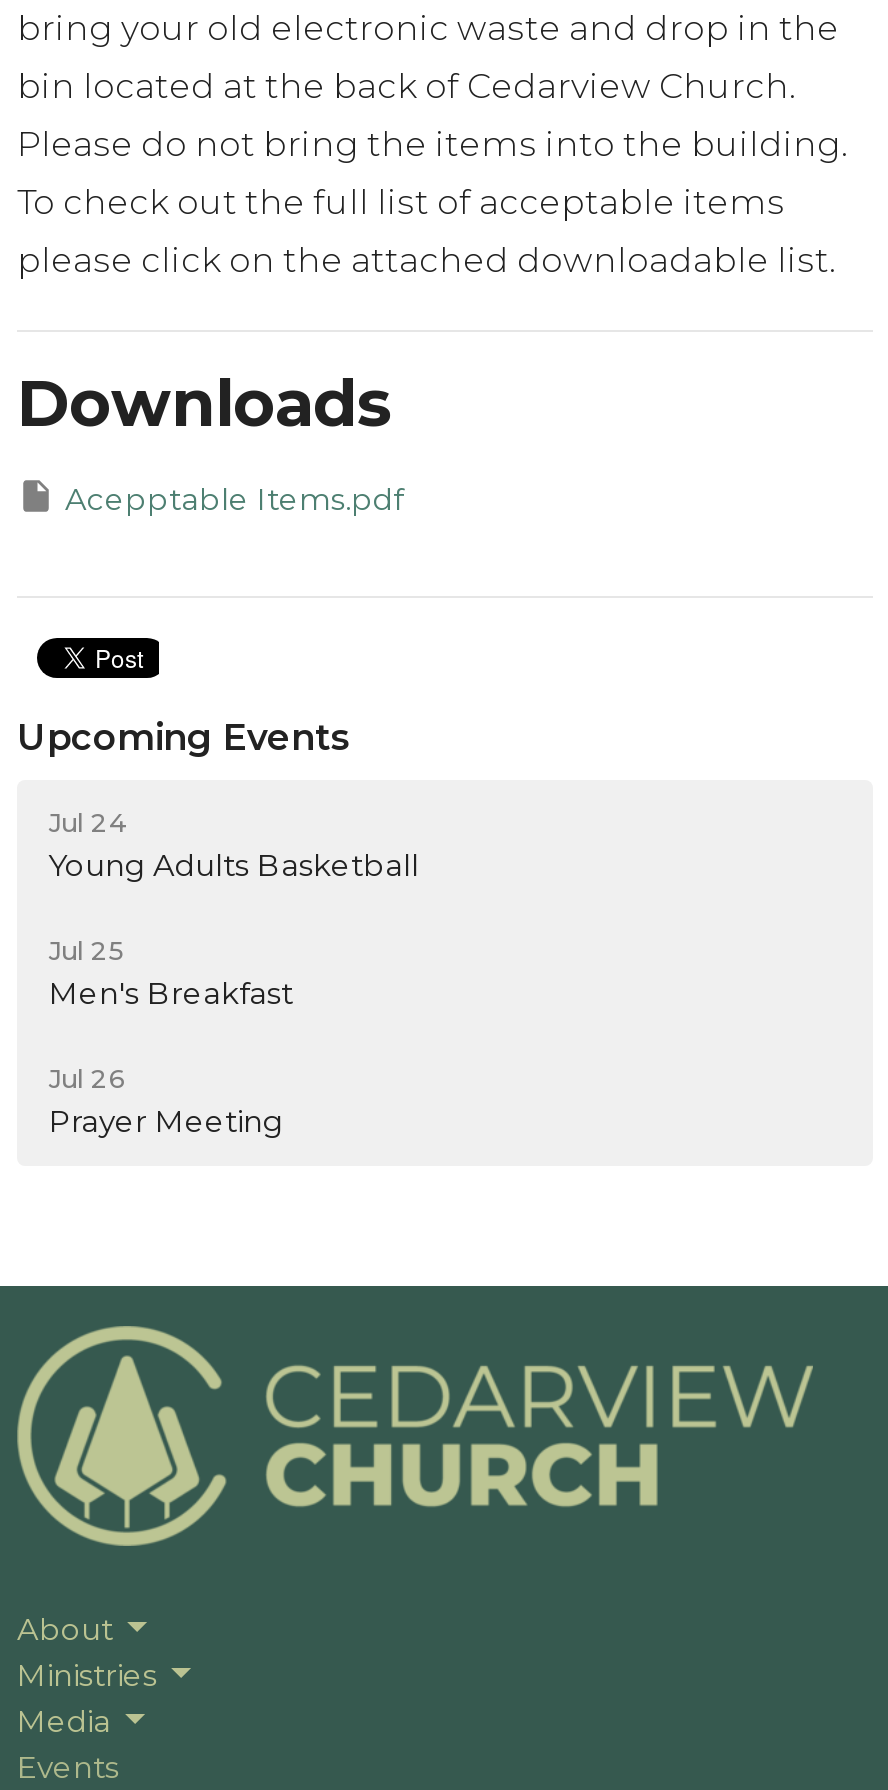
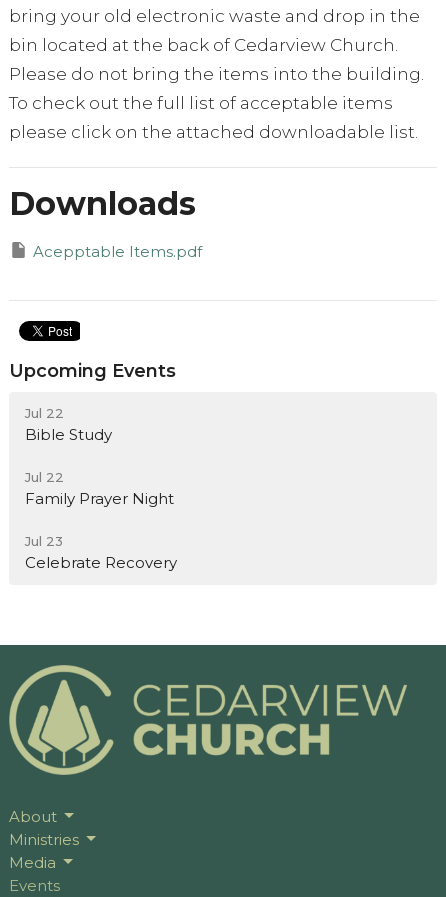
[49,806,419,884] Jul 24 | Young Adults Basketball -> [25,405,112,444] Jul 22 | Bible Study
[49,934,293,1012] Jul 25 | Men's Breakfast -> [25,469,174,508] Jul 22 | Family Prayer Night
[49,1062,283,1140] Jul 26 | Prayer Meeting -> [25,533,177,572] Jul 23 | Celebrate Recovery

